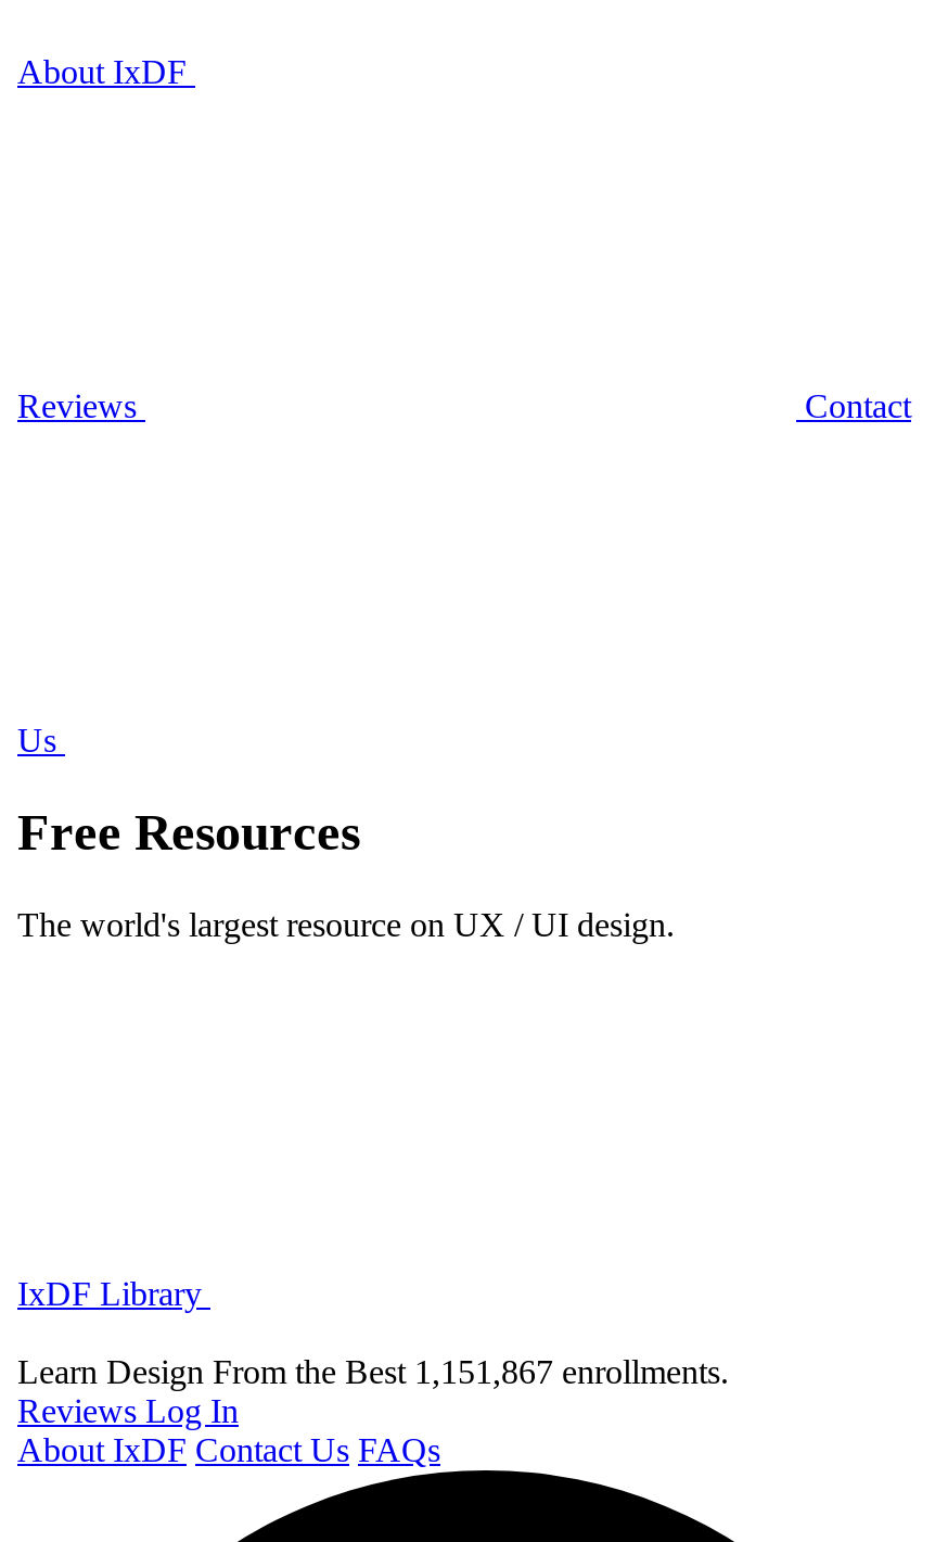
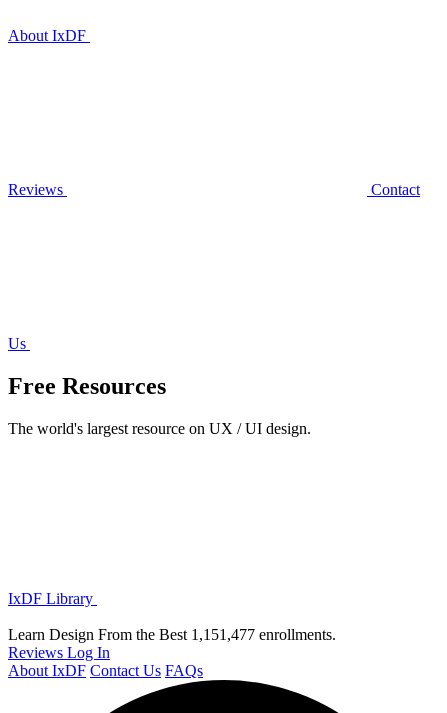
[17,1353,729,1389] Learn Design From the Best 1,151,867 enrollments. -> [8,626,336,643] Learn Design From the Best 1,151,477 enrollments.

